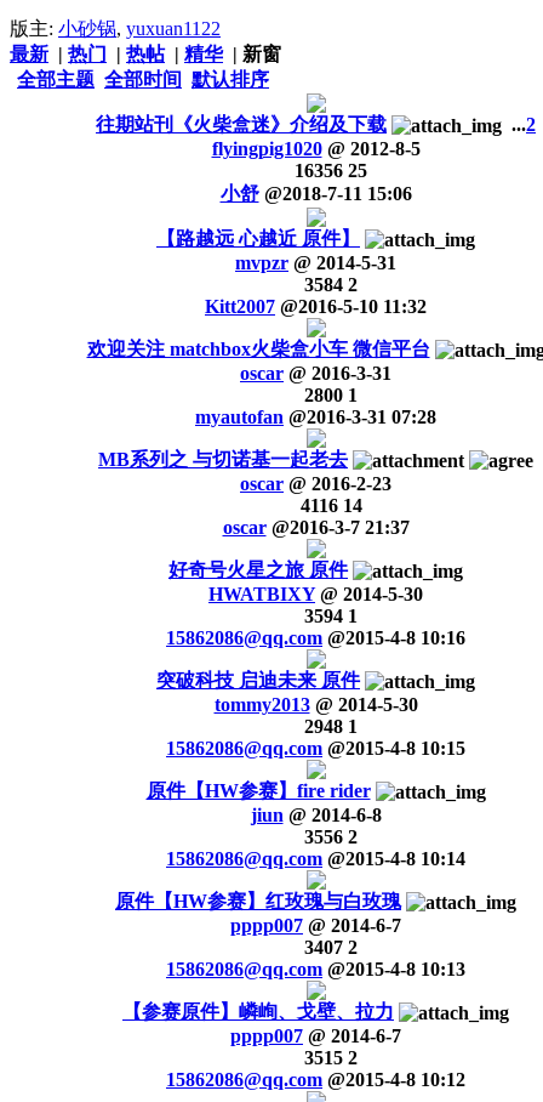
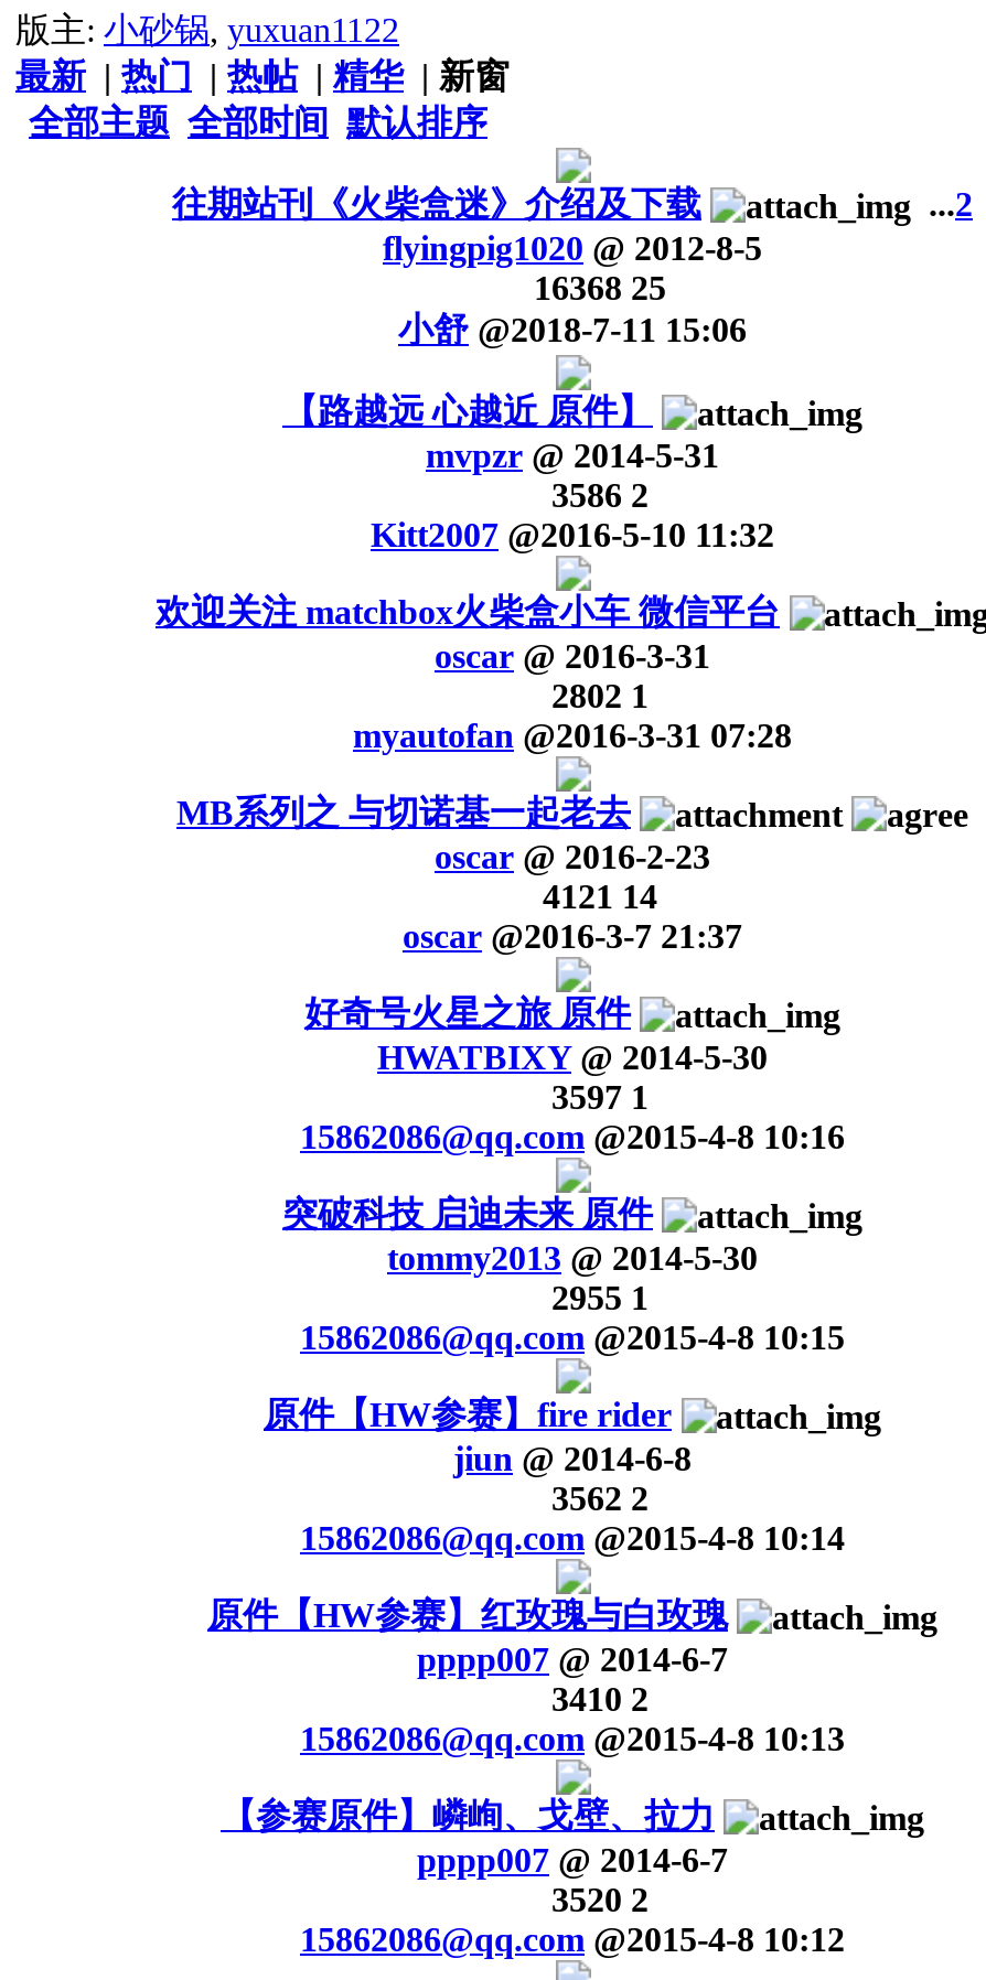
[295,160,367,181] 16356 25 -> [534,269,666,306] 16368 25
[304,274,358,295] 3584 2 -> [551,476,649,513] 3586 2
[304,384,358,405] 2800 1 -> [551,676,649,714] 2802 1
[300,495,362,516] 4116 14 -> [543,877,657,915] 4121 14
[304,605,358,626] 3594 1 -> [551,1078,649,1115] 3597 1
[304,716,358,736] 2948 1 -> [551,1278,649,1316] 2955 1
[304,826,358,847] 3556 2 -> [551,1479,649,1517] 3562 2
[304,937,358,957] 3407 2 -> [551,1680,649,1717] 3410 2
[304,1047,358,1068] 3515 2 -> [551,1880,649,1918] 3520 2

